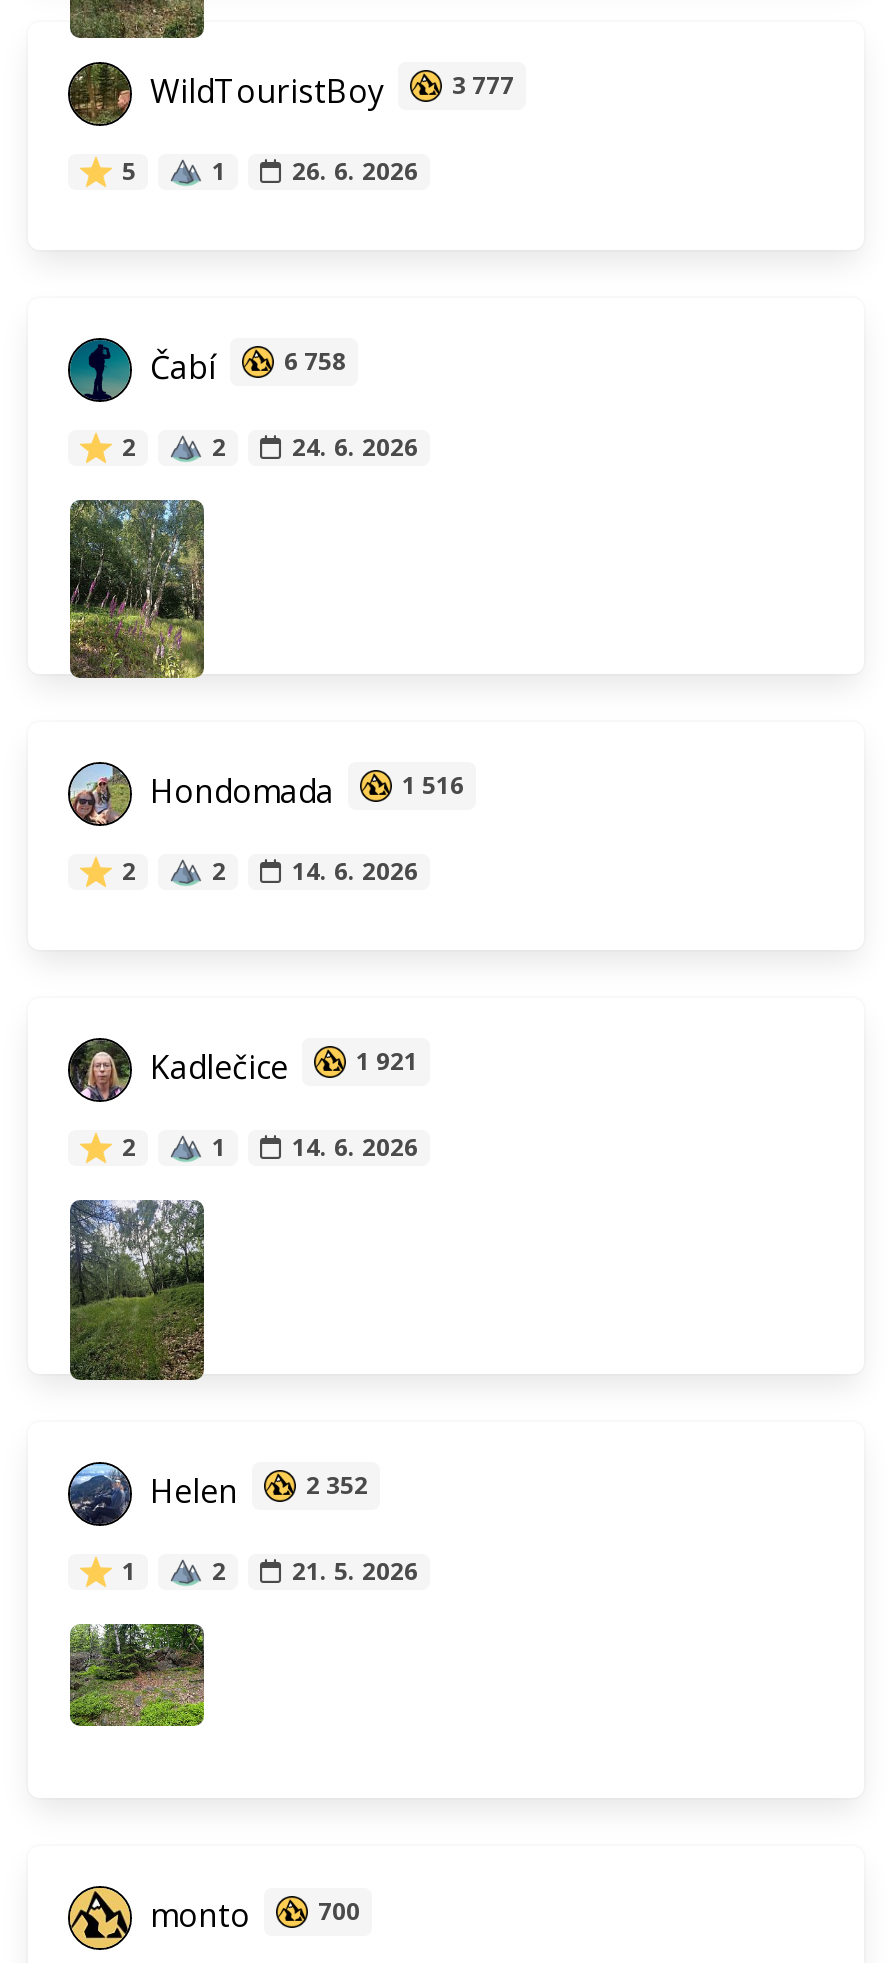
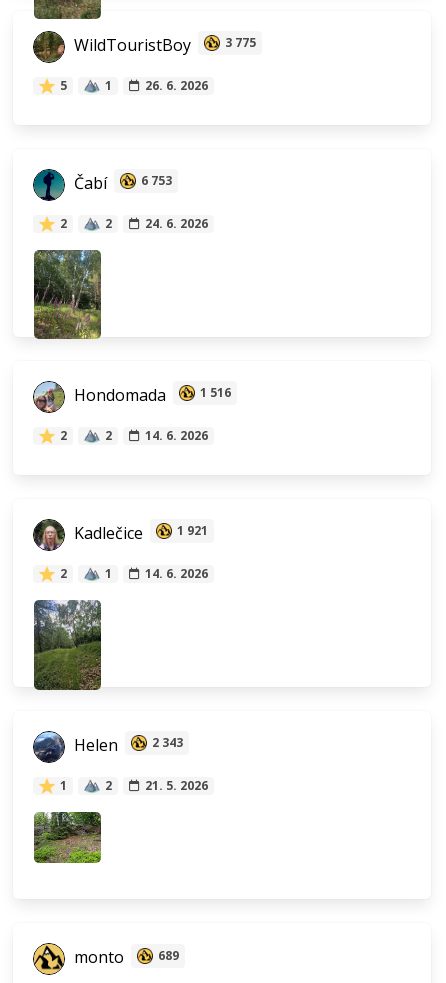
[142,68,514,112] WildTouristBoy 3 777 -> [70,34,256,56] WildTouristBoy 3 775
[142,344,346,388] Čabí 6 758 -> [70,172,172,194] Čabí 6 753
[142,1469,368,1513] Helen 2 352 -> [70,734,183,756] Helen 2 343
[142,1893,360,1937] monto 700 -> [70,947,179,969] monto 689

